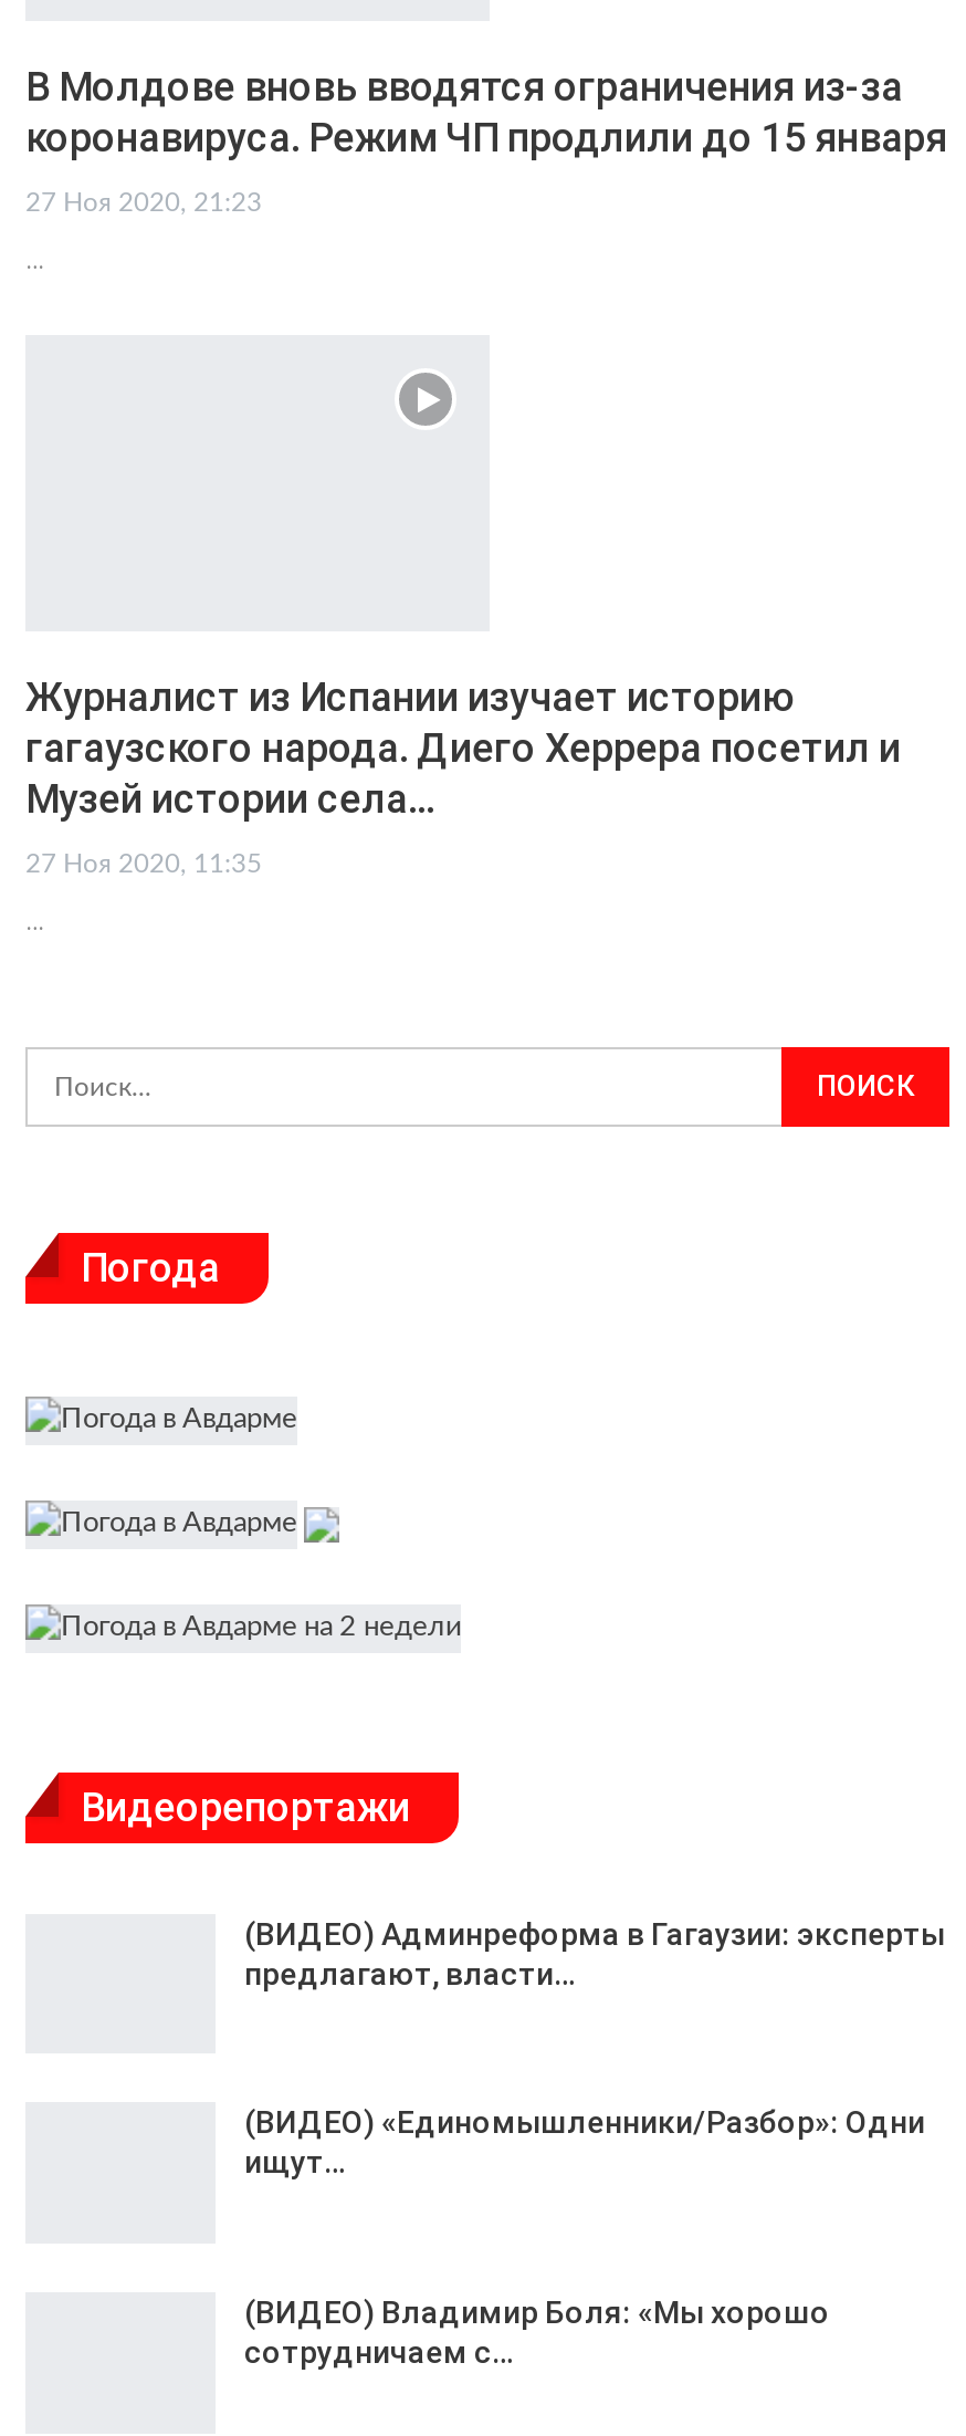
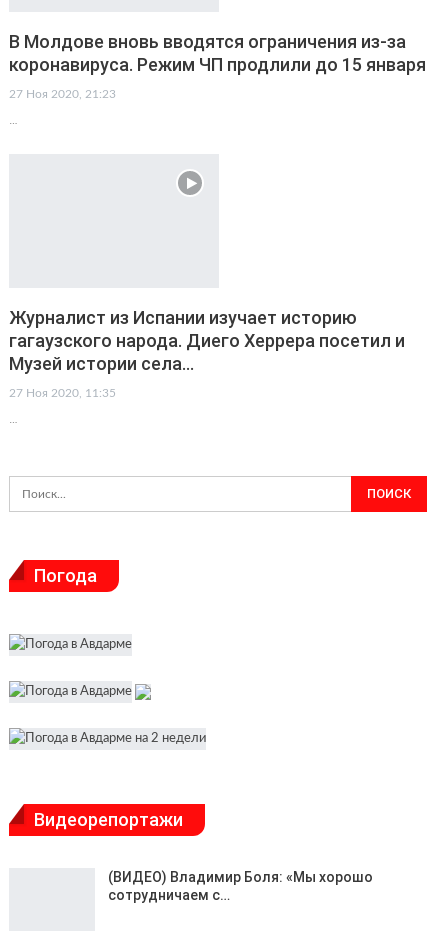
[244,1916,945,1991] (ВИДЕО) Админреформа в Гагаузии: эксперты | предлагают, власти… -> none
[244,2105,925,2180] (ВИДЕО) «Единомышленники/Разбор»: Одни | ищут… -> none

